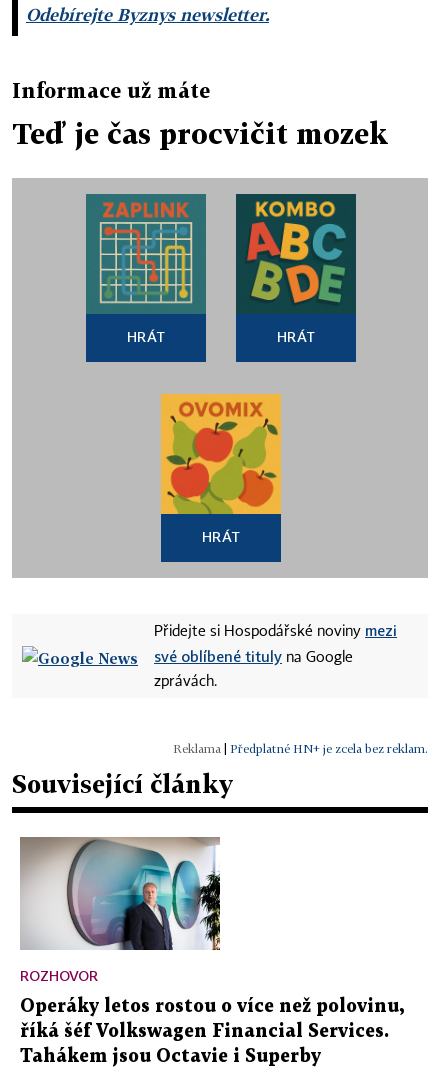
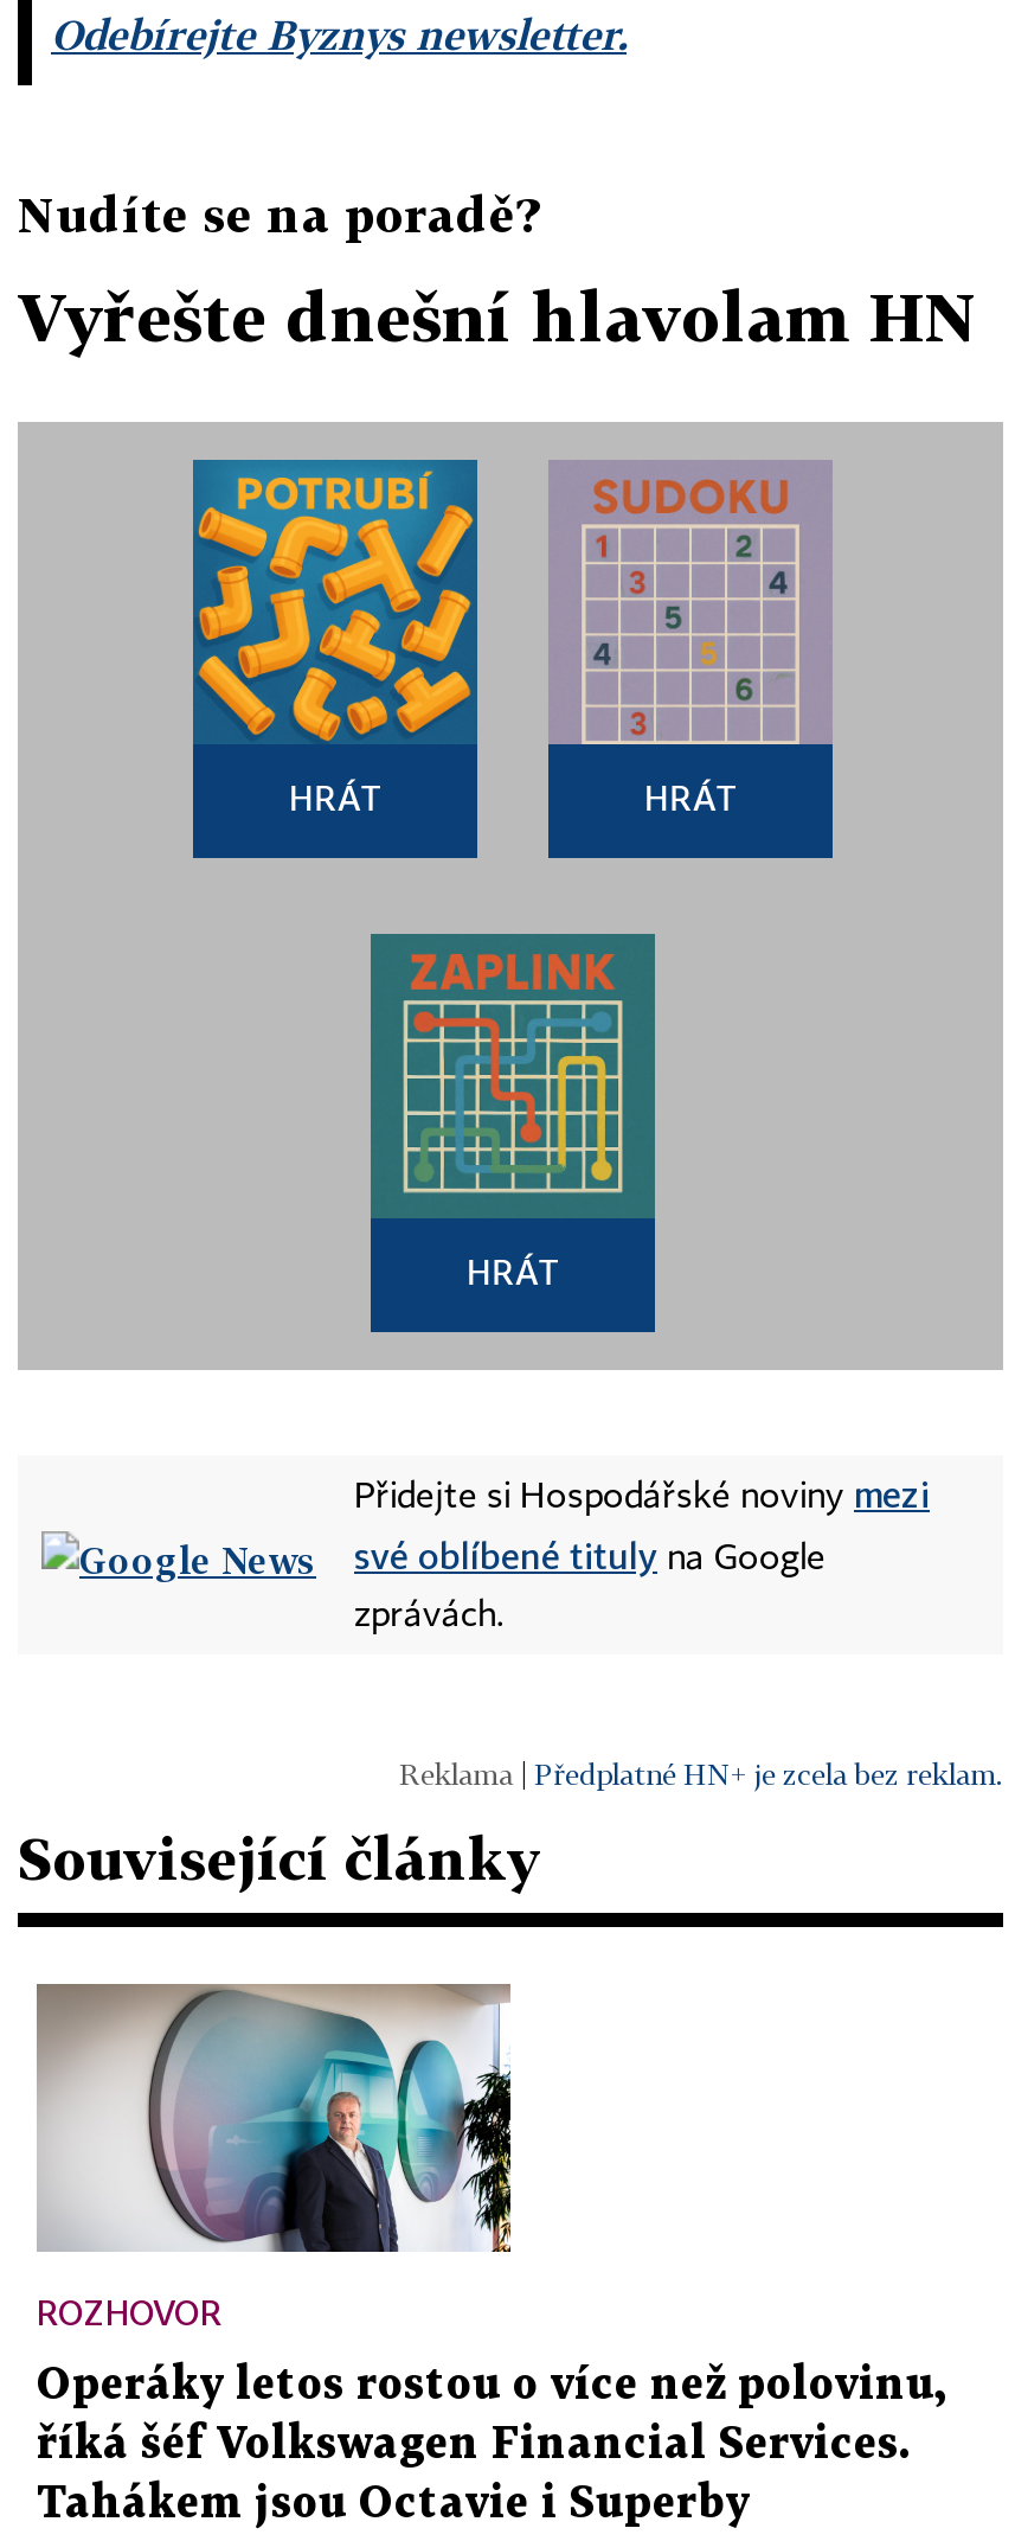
[12,78,210,102] Informace už máte -> [18,185,539,242] Nudíte se na poradě?
[12,117,388,150] Teď je čas procvičit mozek -> [18,277,977,356] Vyřešte dnešní hlavolam HN
[88,194,204,312] [image] -> [195,460,473,742] [image]
[235,193,357,314] [image] -> [548,460,833,747] [image]
[160,393,282,515] [image] -> [368,932,657,1218] [image]

